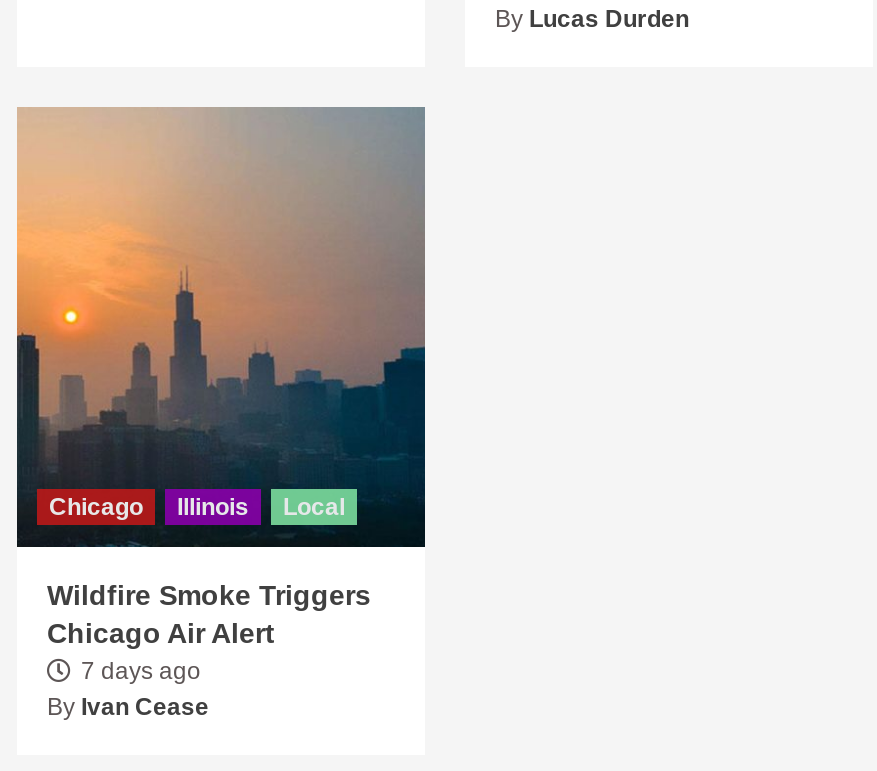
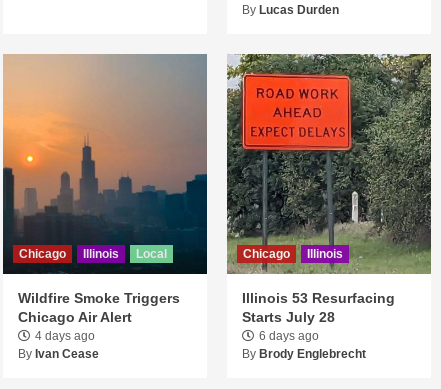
none -> [226,53,432,361] [image] | Chicago | Illinois | Illinois 53 Resurfacing | Starts July 28 | 6 days ago | By Brody Englebrecht
[81,658,201,686] 7 days ago -> [35,329,95,343] 4 days ago

